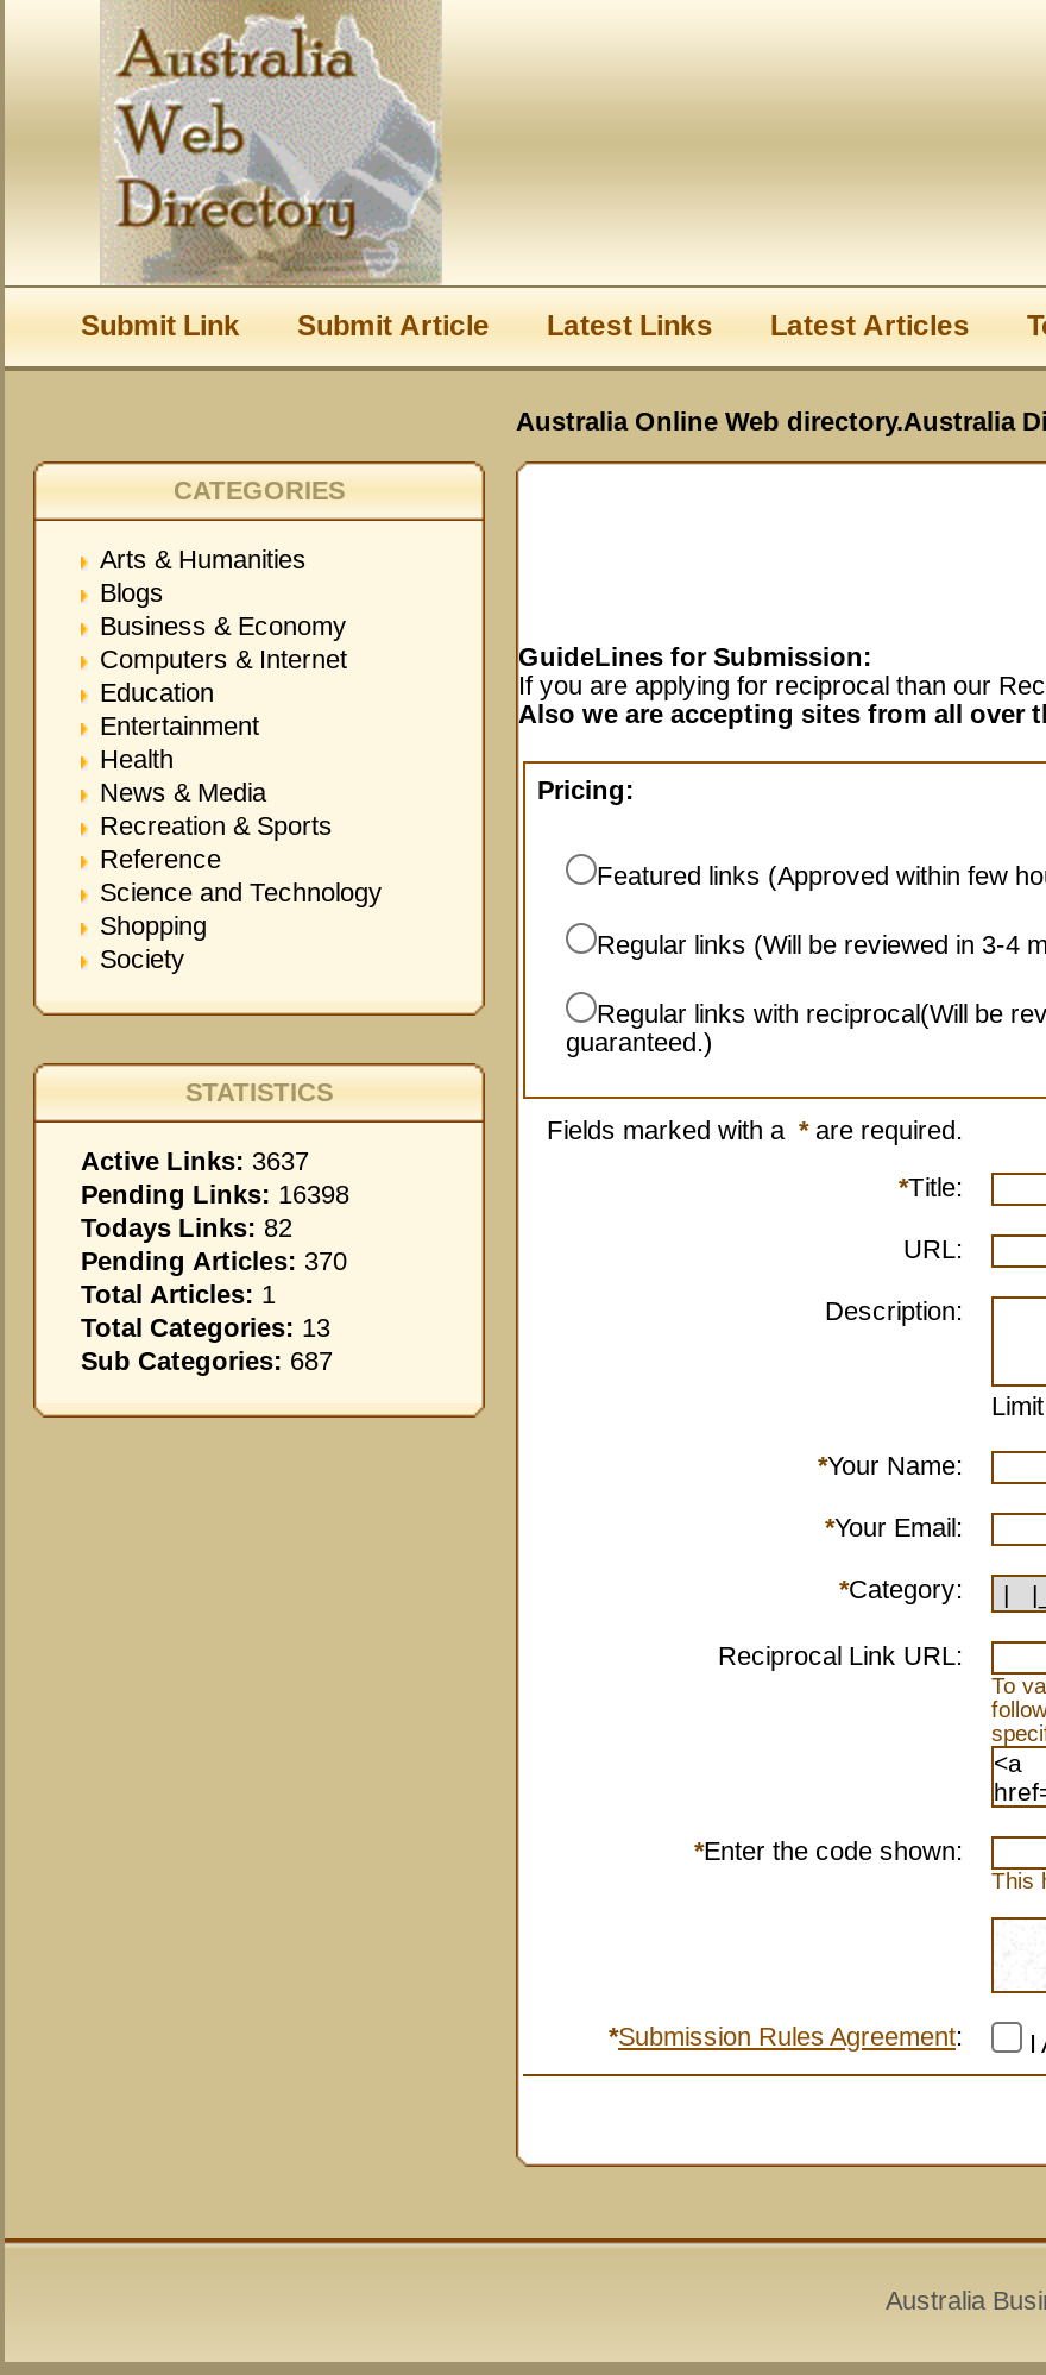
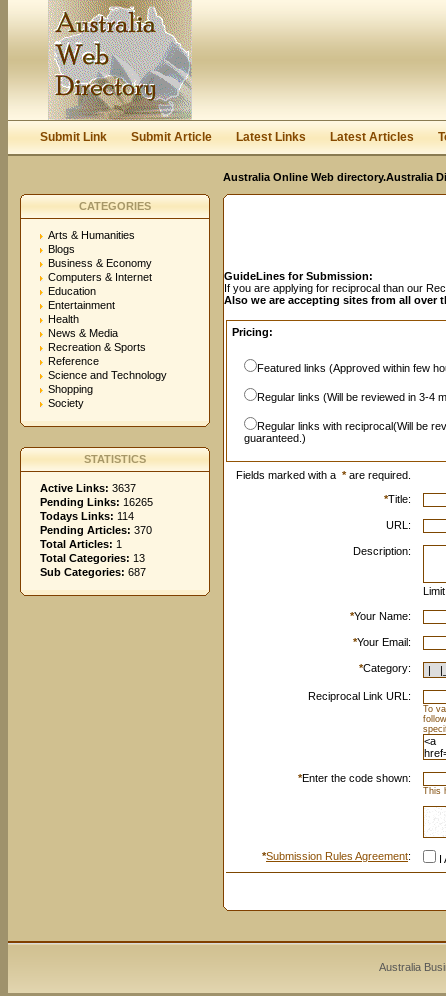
[81,1180,349,1208] Pending Links: 16398 -> [40,496,153,508] Pending Links: 16265
[81,1213,292,1242] Todays Links: 82 -> [40,510,134,522] Todays Links: 114

